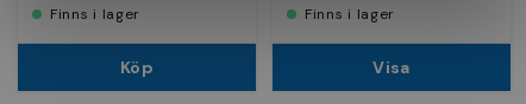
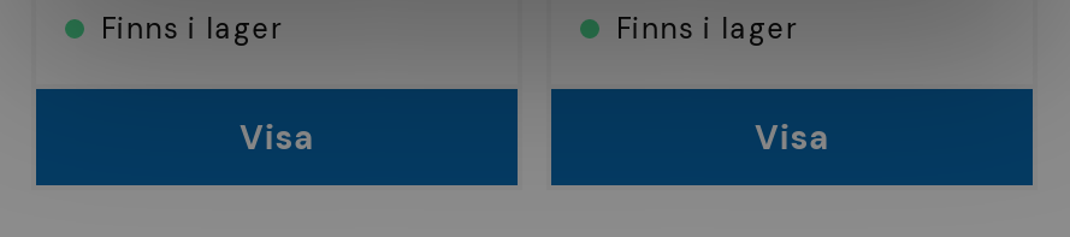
[120,56,153,78] Köp -> [239,115,314,158] Visa

